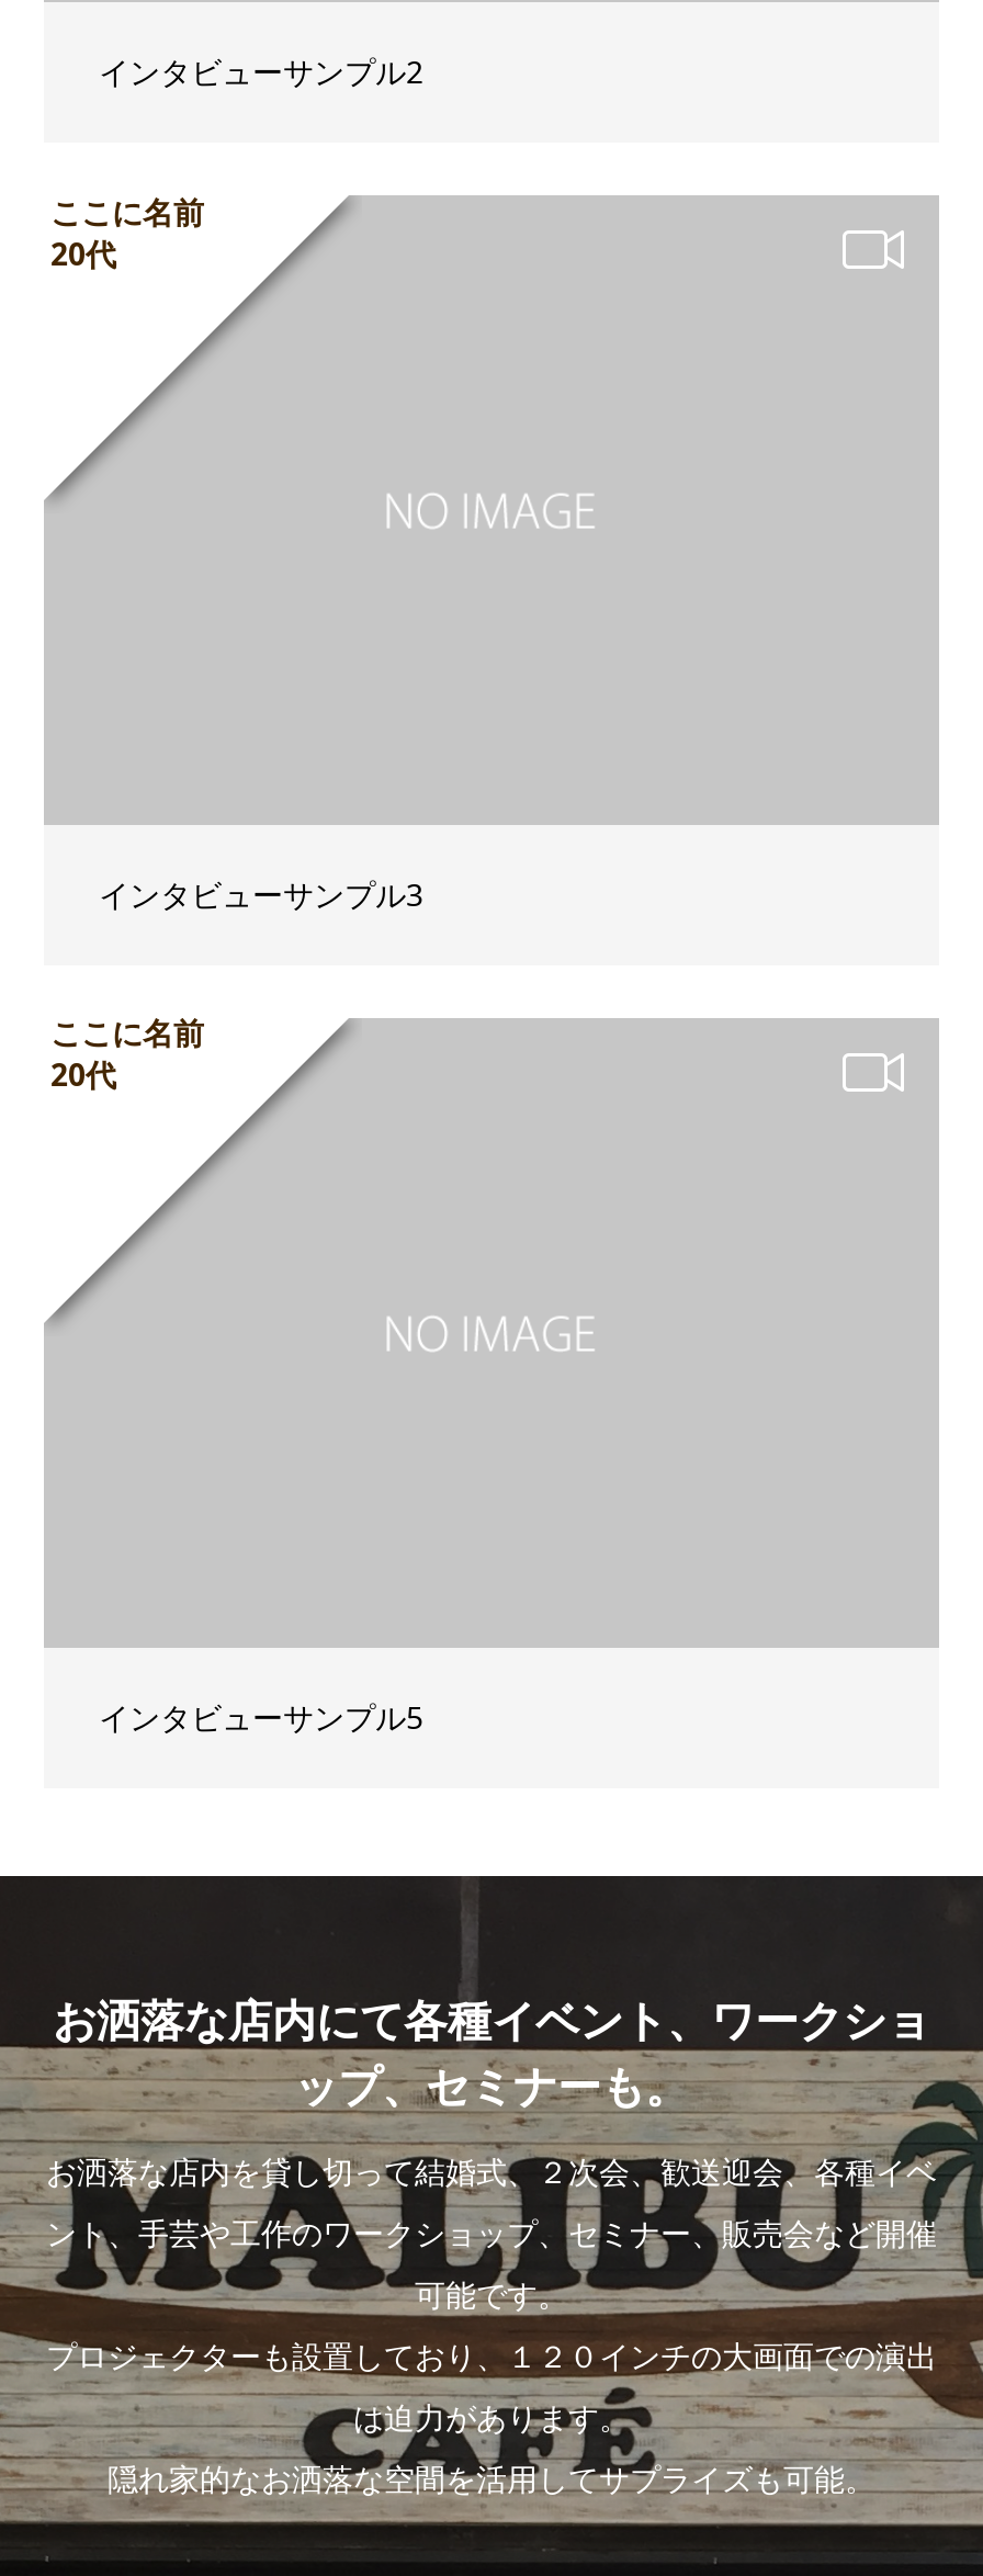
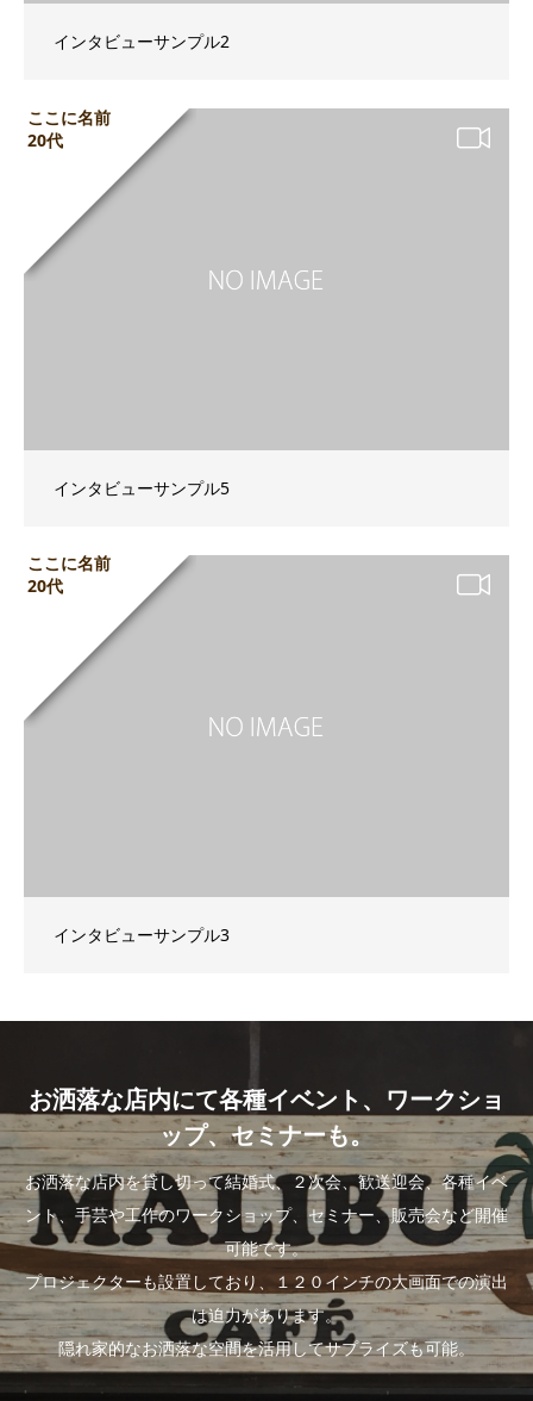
moved [99,874,423,915] -> [54,923,230,946]: インタビューサンプル3
moved [99,1696,423,1737] -> [54,477,230,499]: インタビューサンプル5

